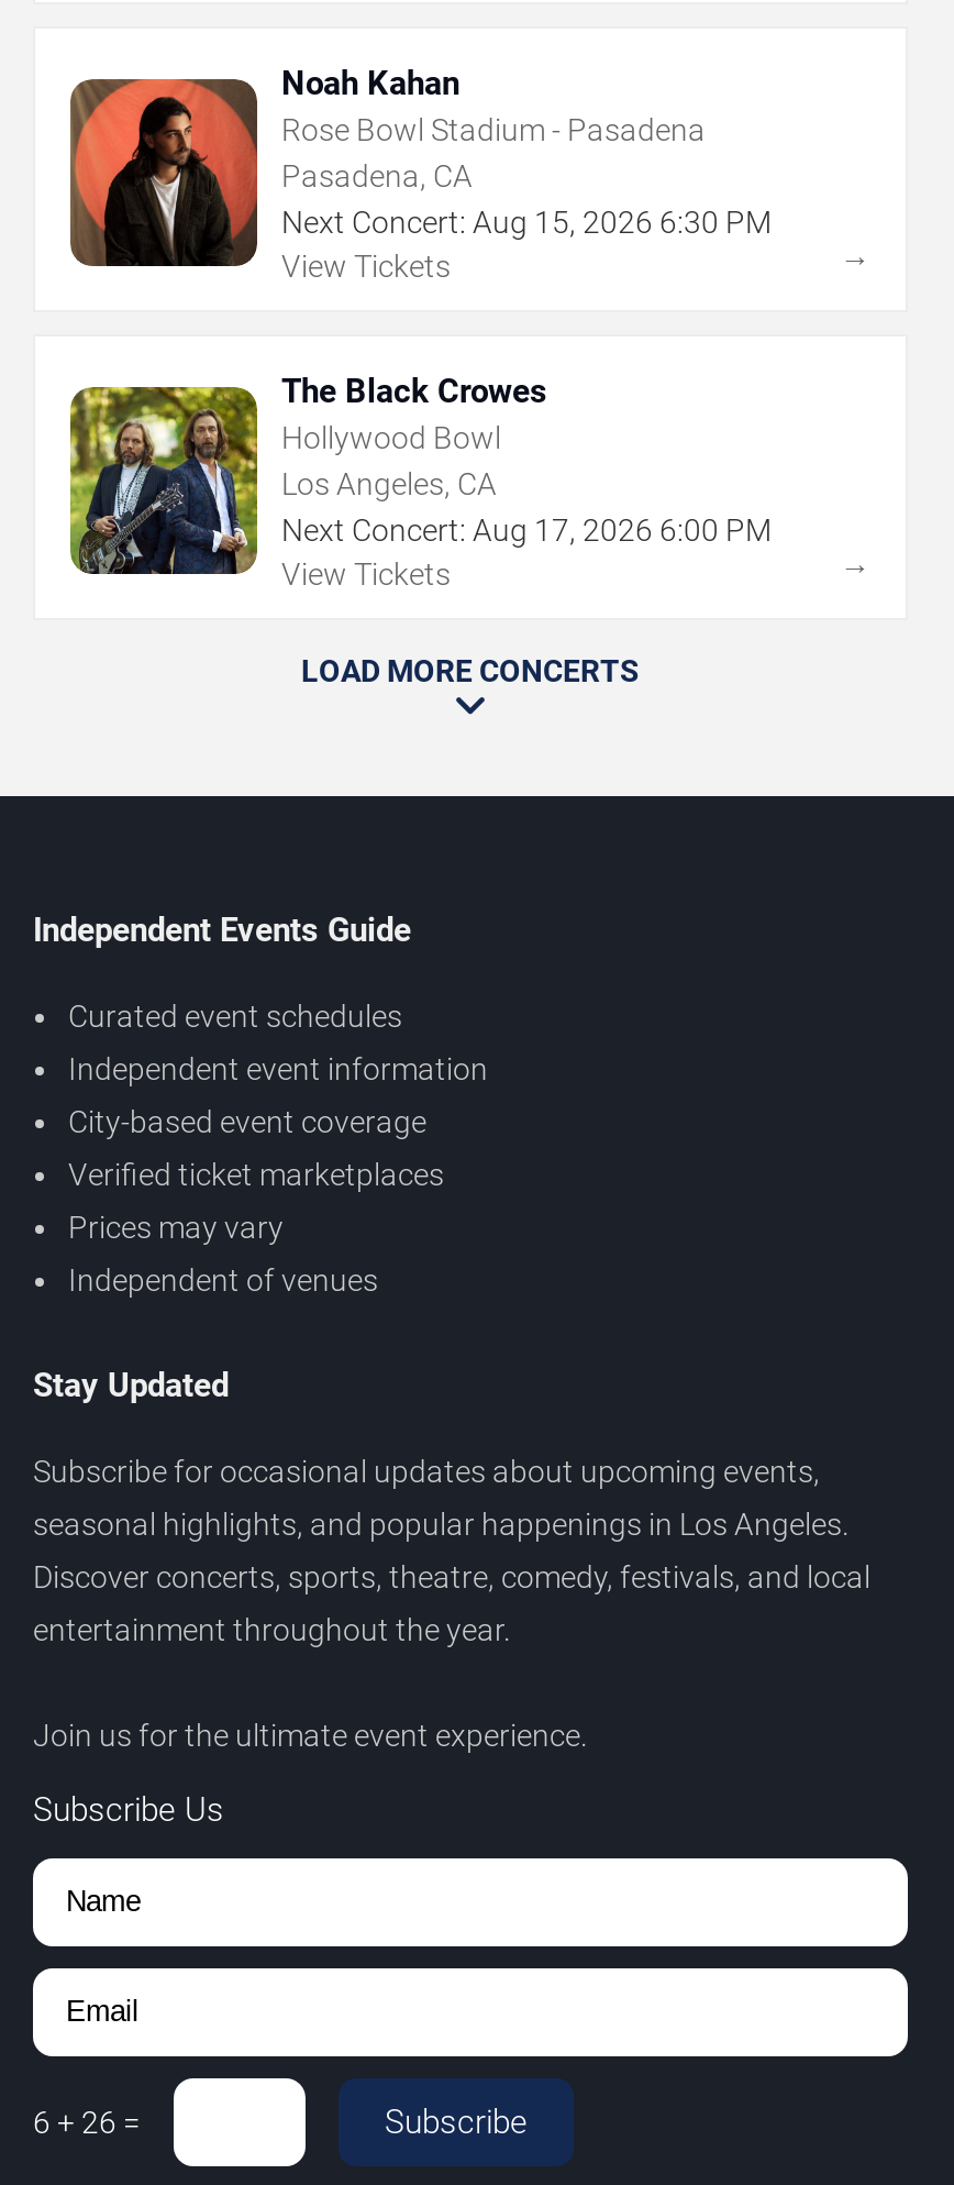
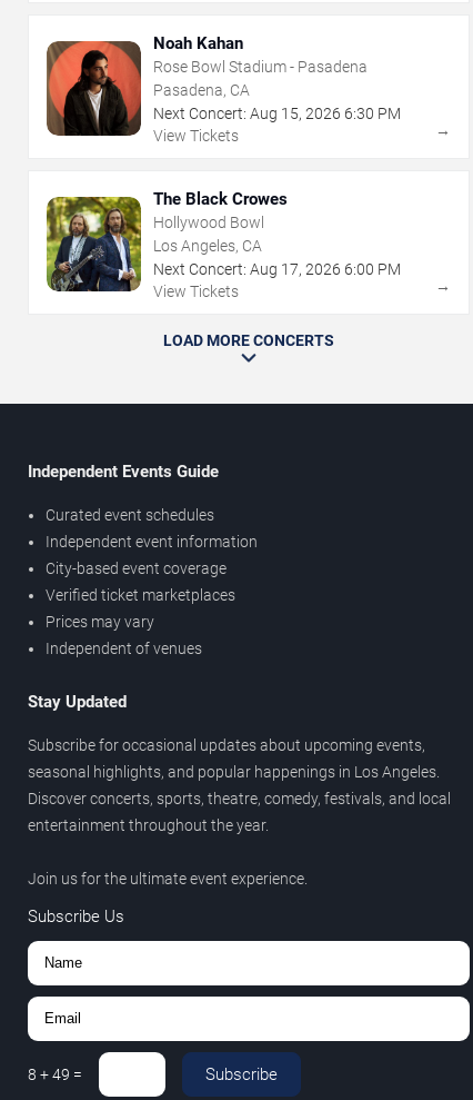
[33,2105,141,2140] 6 + 26 = -> [28,1065,82,1083] 8 + 49 =

